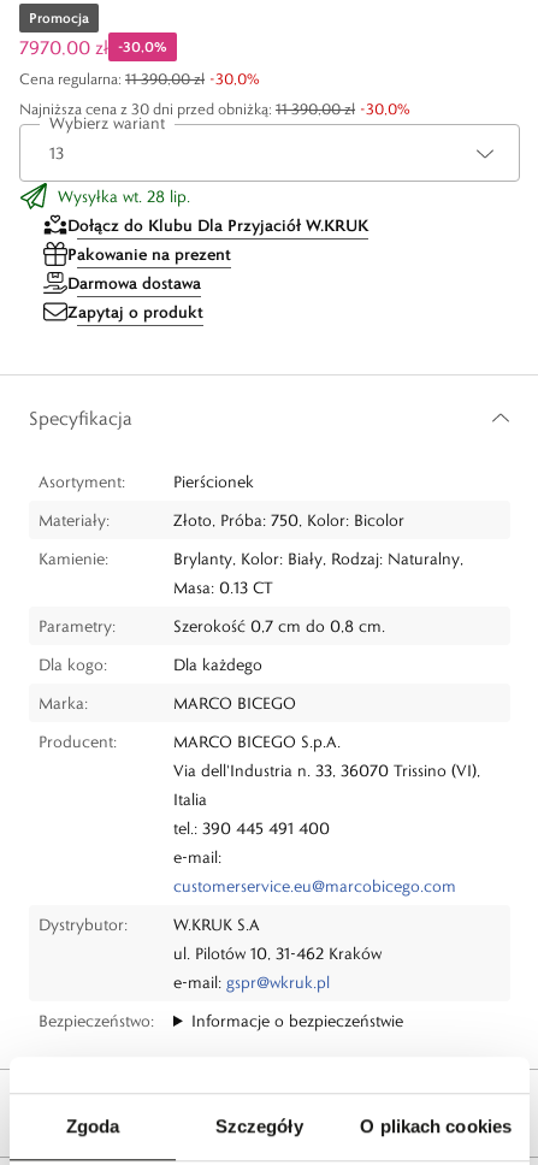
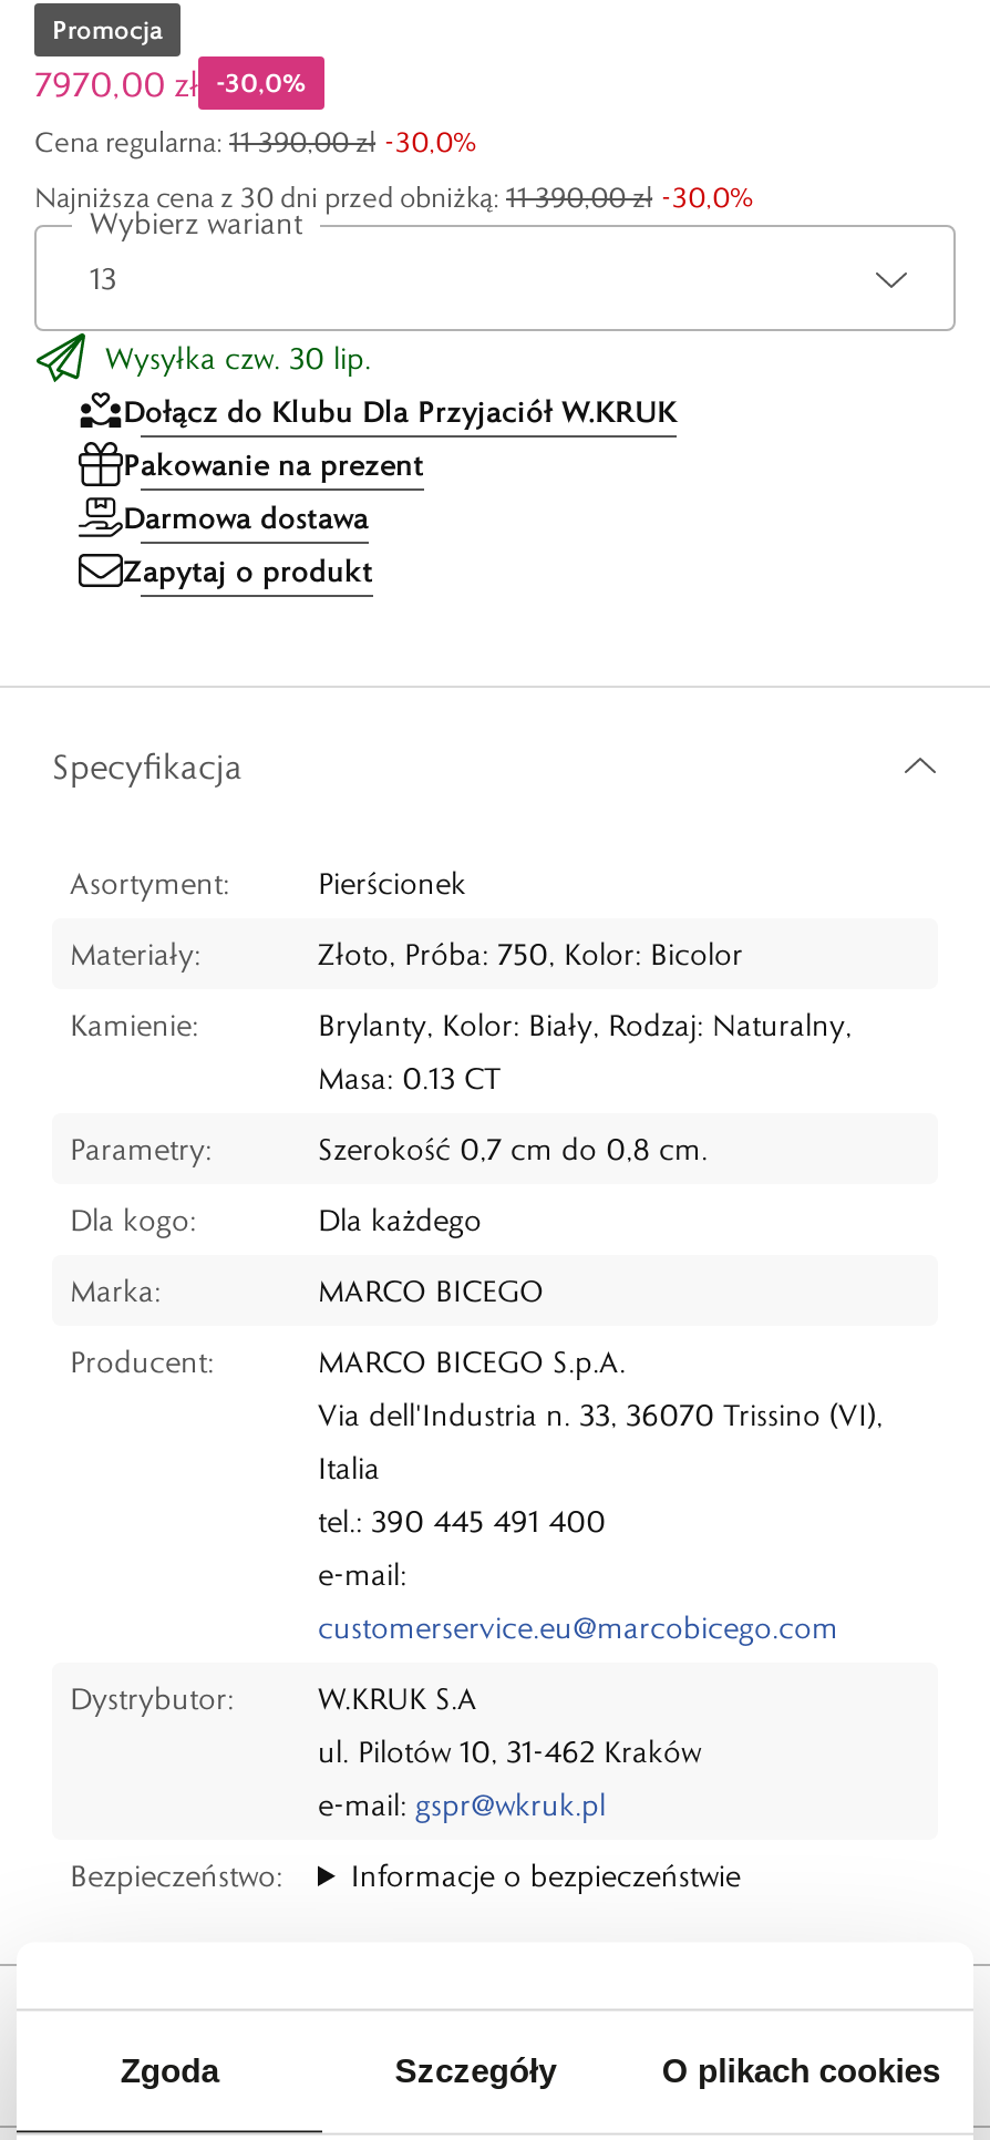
[58,185,190,207] Wysyłka wt. 28 lip. -> [105,338,371,378] Wysyłka czw. 30 lip.

